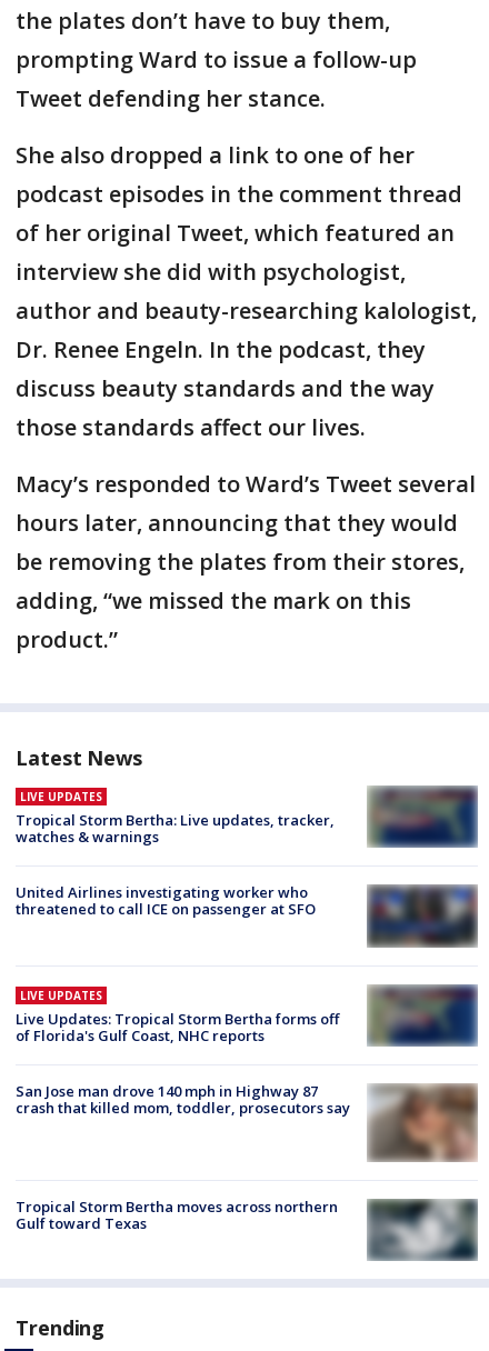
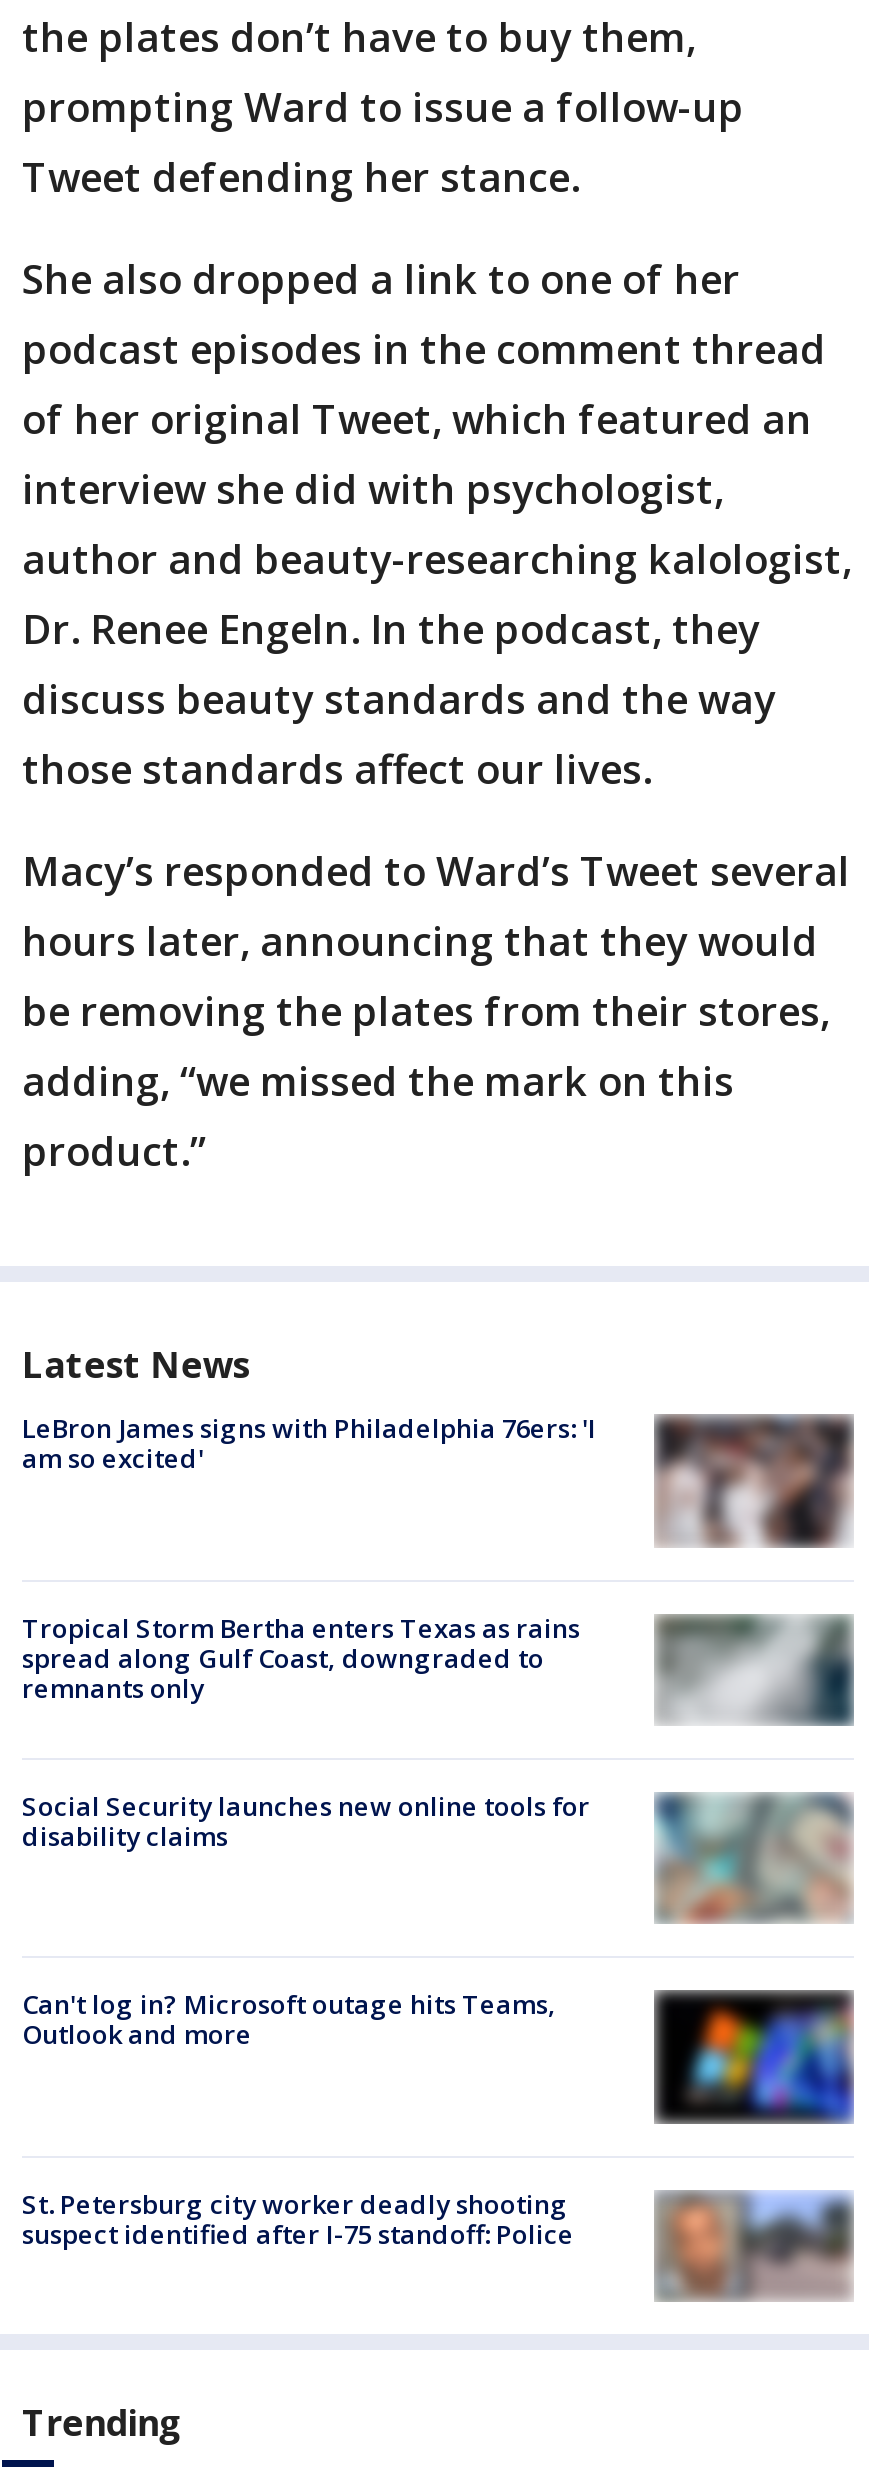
[16,785,478,849] [image] | LIVE UPDATES | Tropical Storm Bertha: Live updates, tracker, | watches & warnings -> [22,1410,854,1550] [image] | LeBron James signs with Philadelphia 76ers: 'I | am so excited'
[16,882,316,919] United Airlines investigating worker who | threatened to call ICE on passenger at SFO -> [22,1609,580,1705] Tropical Storm Bertha enters Texas as rains | spread along Gulf Coast, downgraded to | remnants only
[367,883,478,949] [image] -> [654,1612,854,1728] [image]
[16,983,478,1051] [image] | LIVE UPDATES | Live Updates: Tropical Storm Bertha forms off | of Florida's Gulf Coast, NHC reports -> [22,1788,854,1926] [image] | Social Security launches new online tools for | disability claims
[16,1081,350,1117] San Jose man drove 140 mph in Highway 87 | crash that killed mom, toddler, prosecutors say -> [22,1986,556,2052] Can't log in? Microsoft outage hits Teams, | Outlook and more
[367,1082,478,1162] [image] -> [654,1982,856,2126] [image]
[16,1197,338,1233] Tropical Storm Bertha moves across northern | Gulf toward Texas -> [22,2186,574,2252] St. Petersburg city worker deadly shooting | suspect identified after I-75 standoff: Police
[369,1198,478,1261] [image] -> [660,2190,852,2302] [image]

